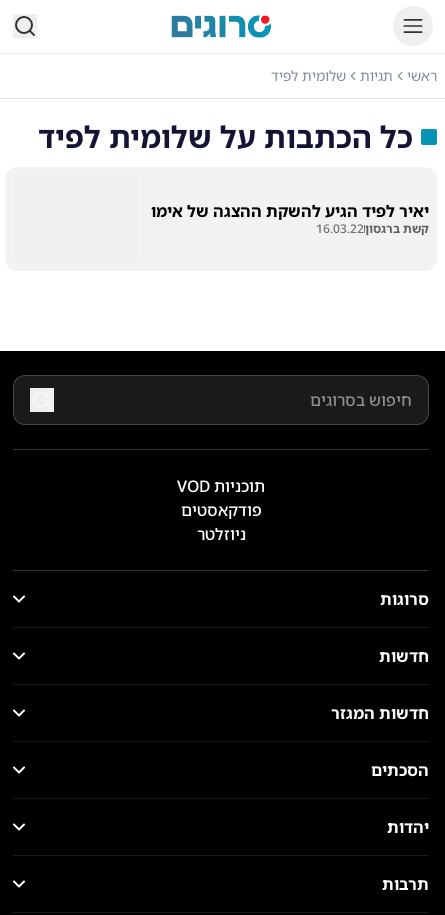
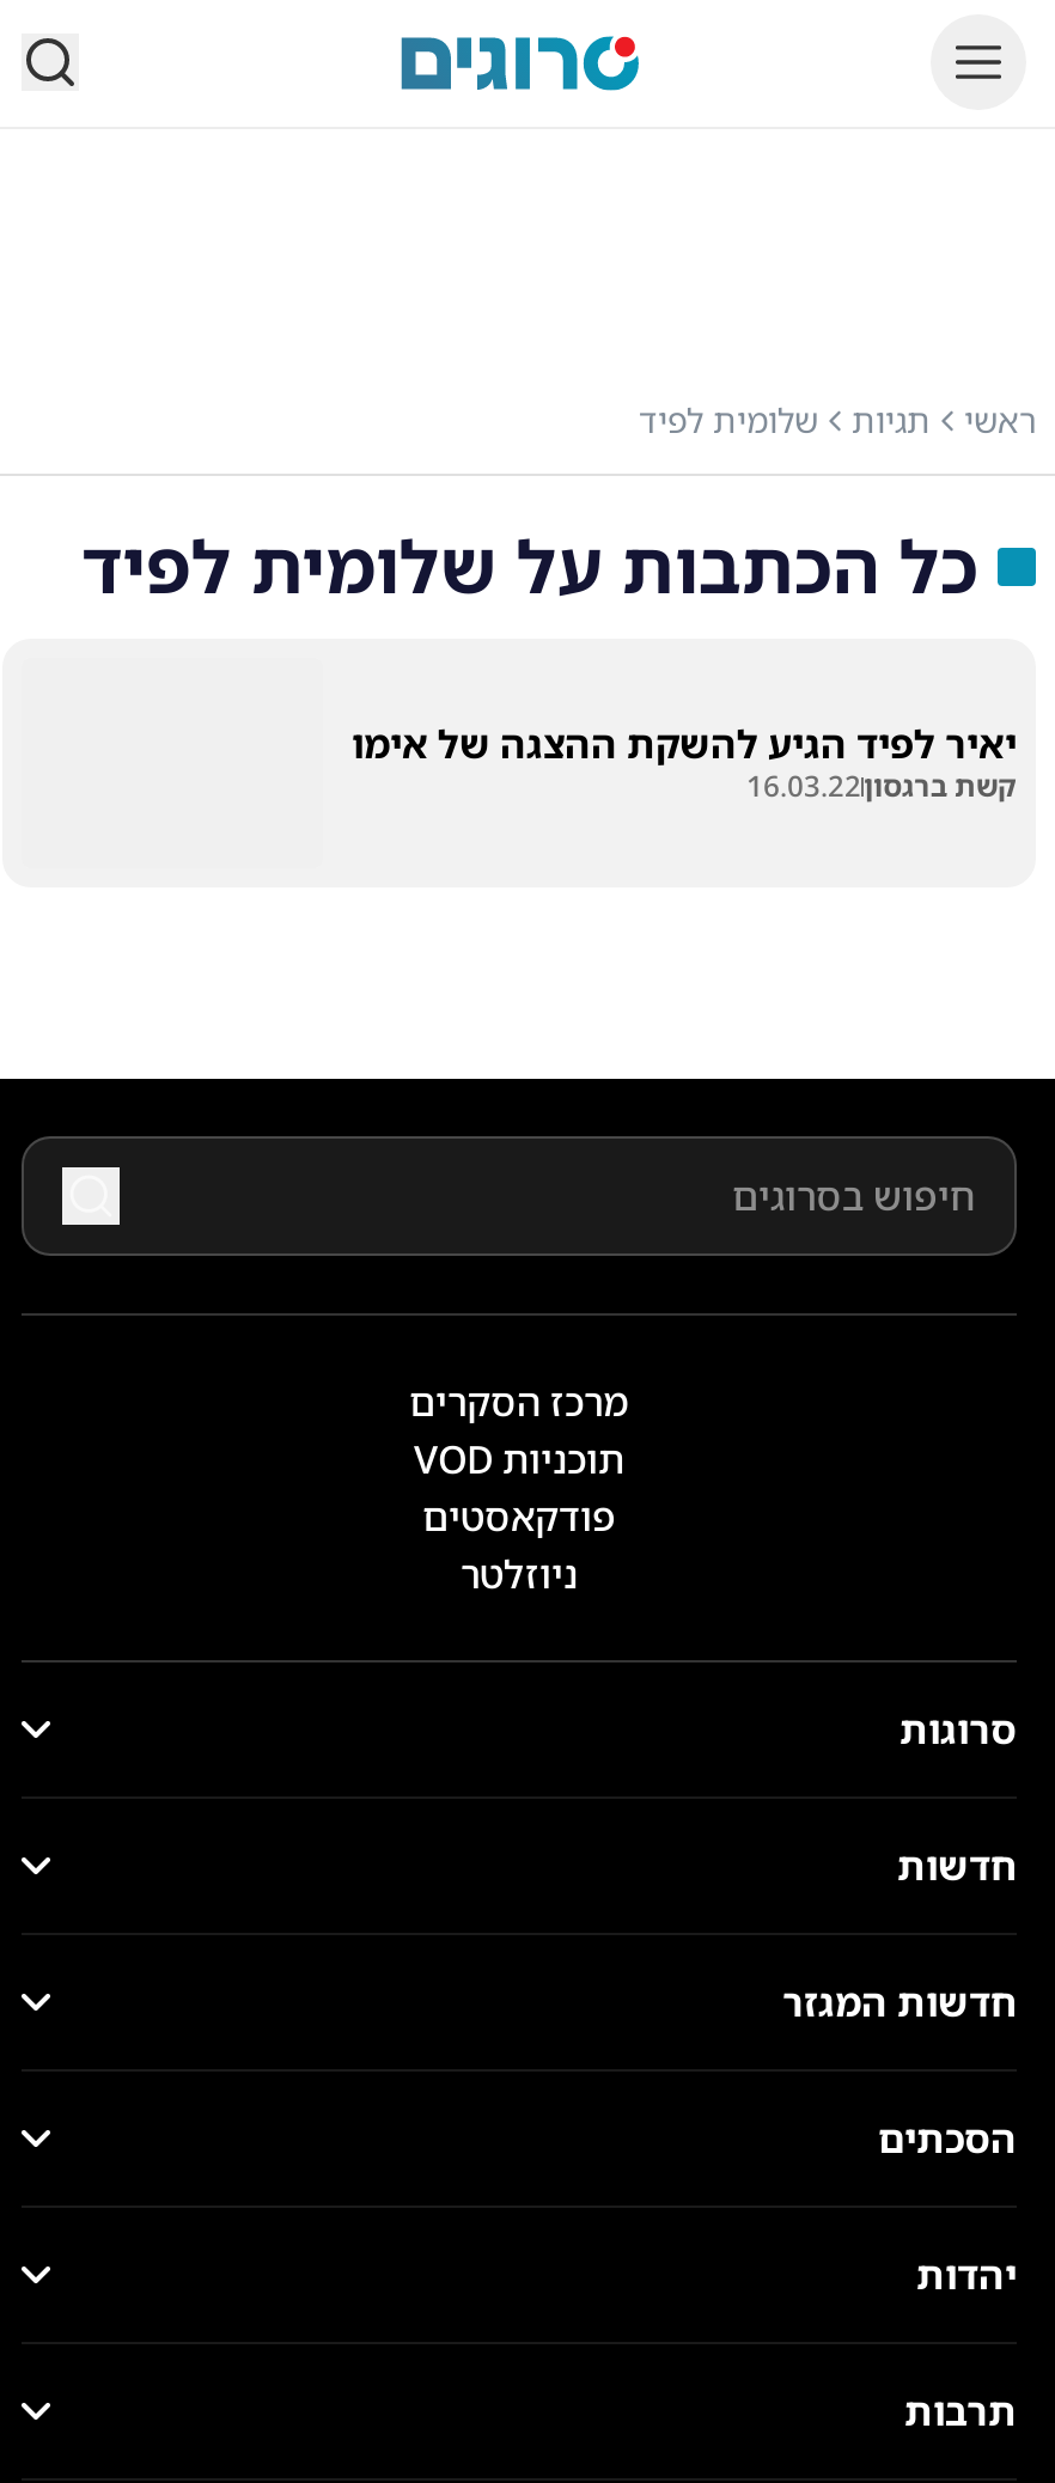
none -> [409,1375,629,1428] מרכז הסקרים

